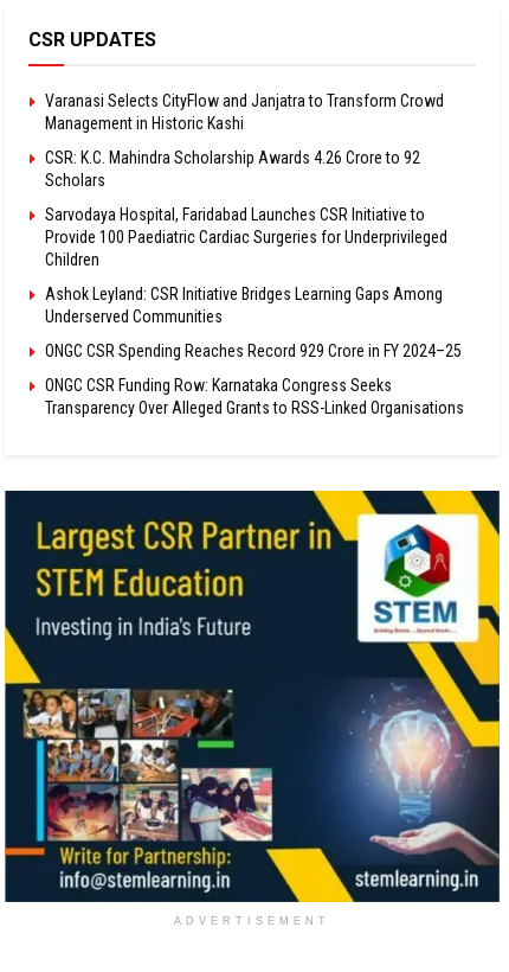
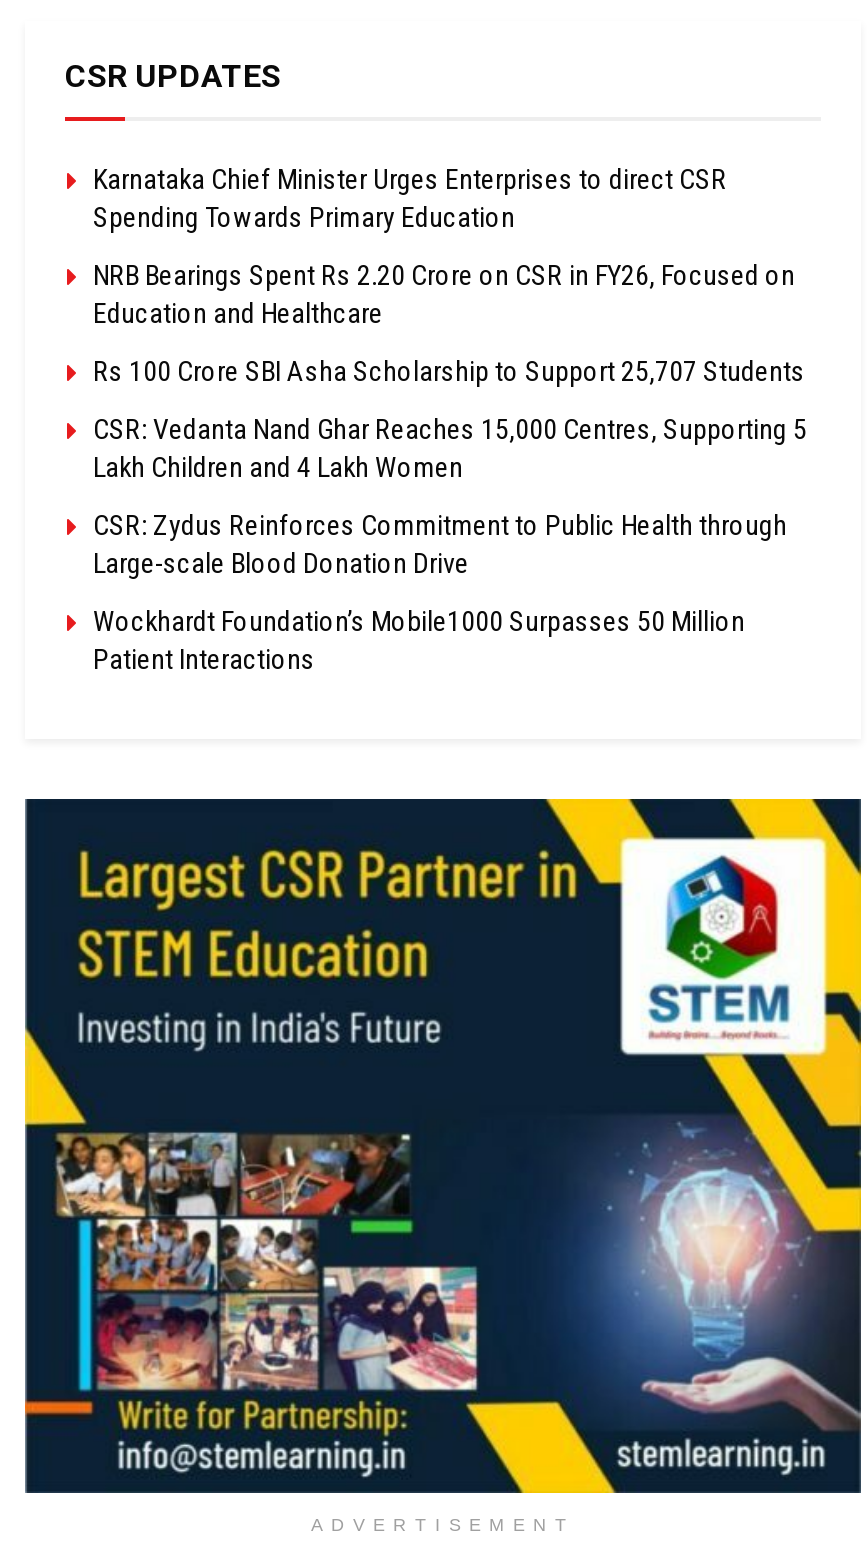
[45,91,444,132] Varanasi Selects CityFlow and Janjatra to Transform Crowd | Management in Historic Kashi -> [93,162,727,232] Karnataka Chief Minister Urges Enterprises to direct CSR | Spending Towards Primary Education
[45,148,420,189] CSR: K.C. Mahindra Scholarship Awards ₹4.26 Crore to 92 | Scholars -> [93,258,795,328] NRB Bearings Spent Rs 2.20 Crore on CSR in FY26, Focused on | Education and Healthcare
[45,204,447,268] Sarvodaya Hospital, Faridabad Launches CSR Initiative to | Provide 100 Paediatric Cardiac Surgeries for Underprivileged | Children -> [93,354,805,386] Rs 100 Crore SBI Asha Scholarship to Support 25,707 Students
[45,284,443,325] Ashok Leyland: CSR Initiative Bridges Learning Gaps Among | Underserved Communities -> [93,412,807,482] CSR: Vedanta Nand Ghar Reaches 15,000 Centres, Supporting 5 | Lakh Children and 4 Lakh Women
[45,341,462,360] ONGC CSR Spending Reaches Record ₹929 Crore in FY 2024–25 -> [93,508,787,578] CSR: Zydus Reinforces Commitment to Public Health through | Large-scale Blood Donation Drive
[45,375,464,417] ONGC CSR Funding Row: Karnataka Congress Seeks | Transparency Over Alleged Grants to RSS-Linked Organisations -> [93,604,745,674] Wockhardt Foundation’s Mobile1000 Surpasses 50 Million | Patient Interactions

